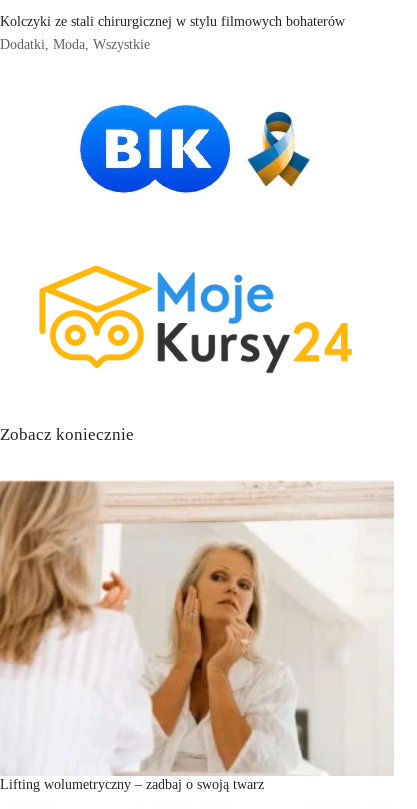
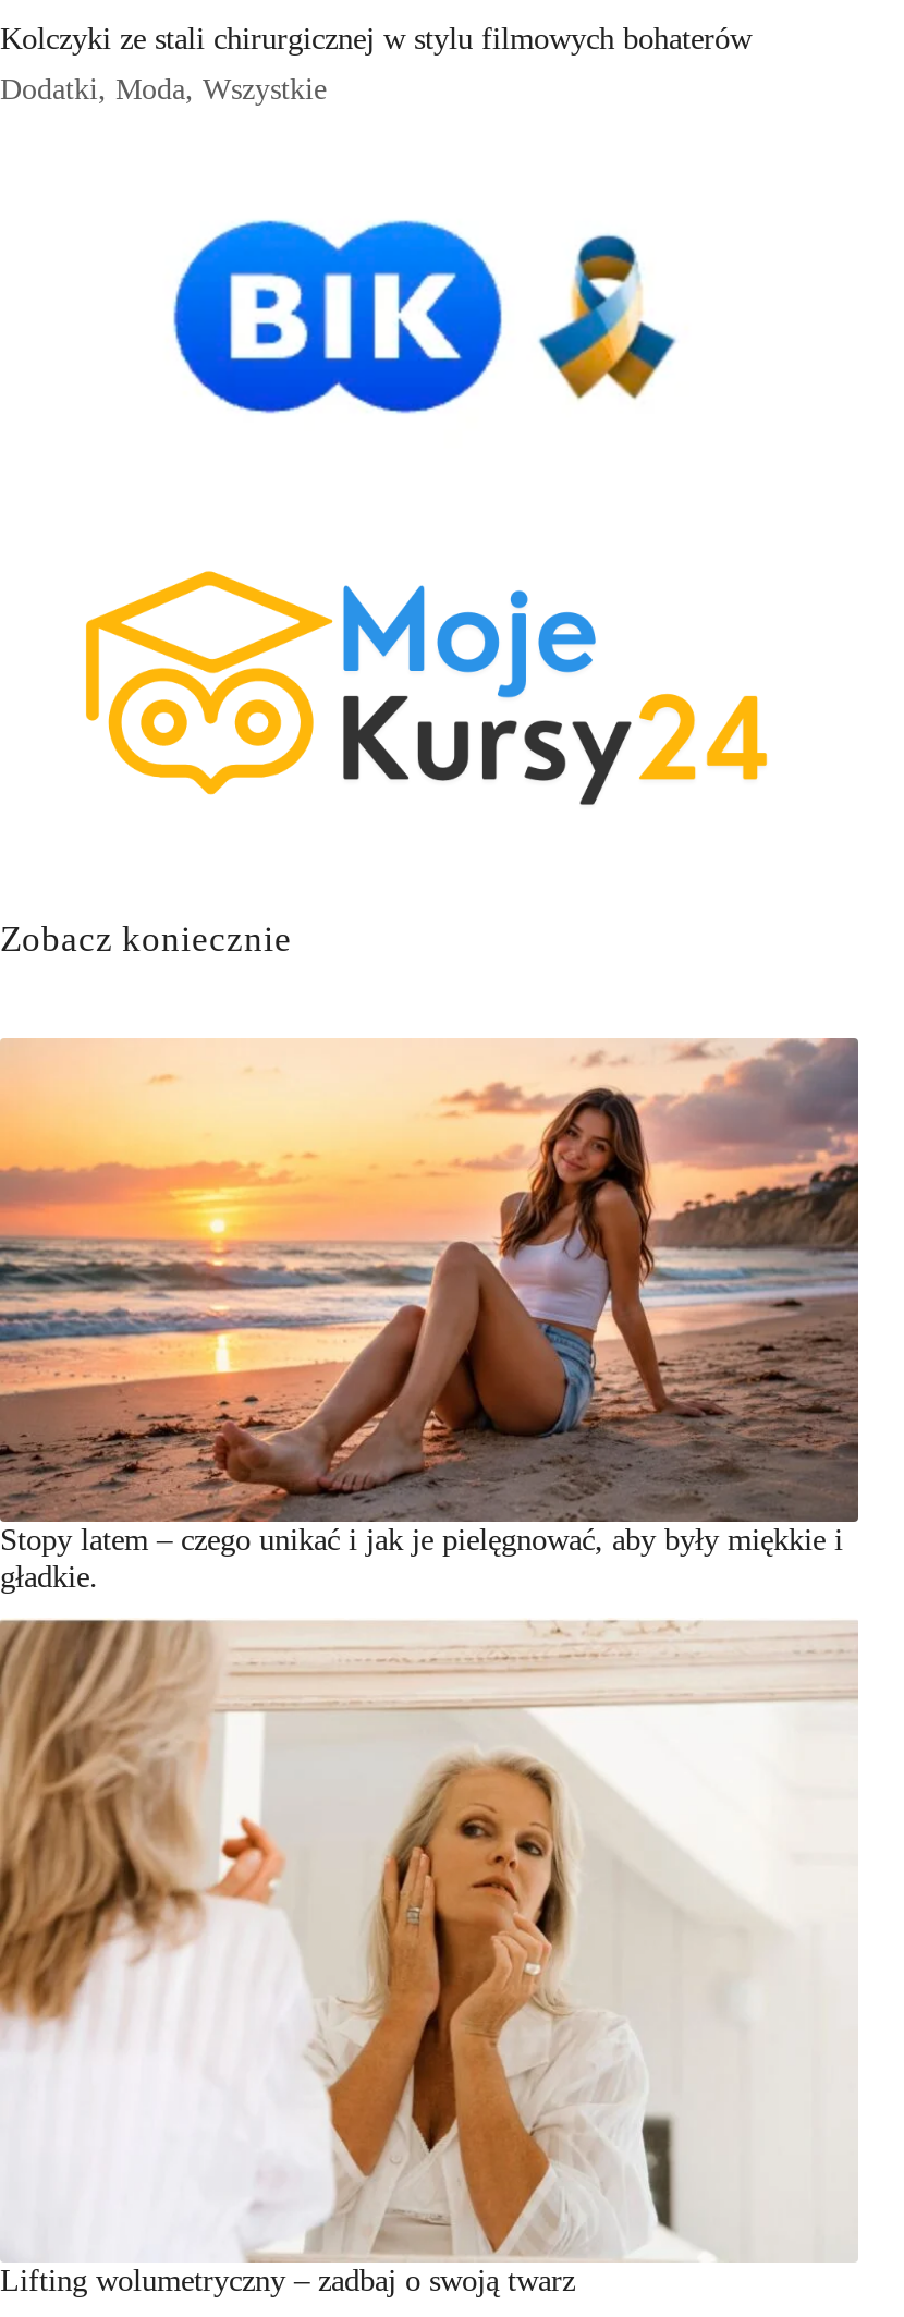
none -> [0,1038,860,1593] [image] | Stopy latem – czego unikać i jak je pielęgnować, aby były miękkie i | gładkie.

